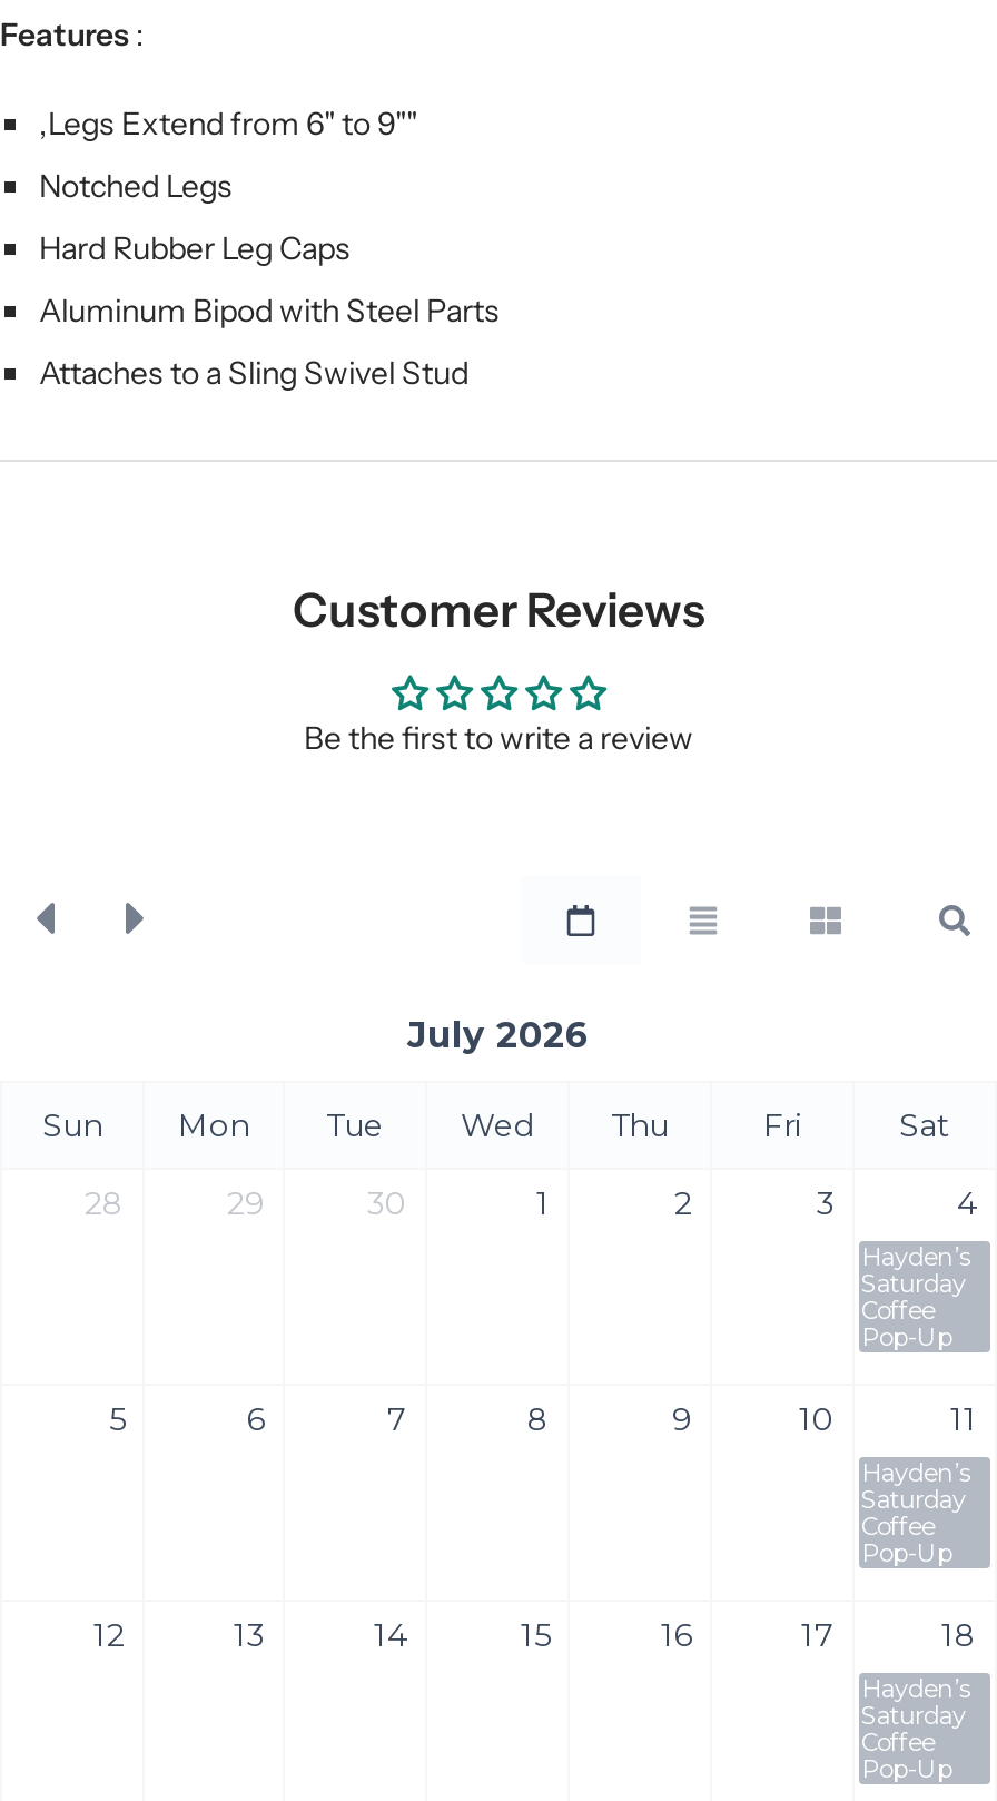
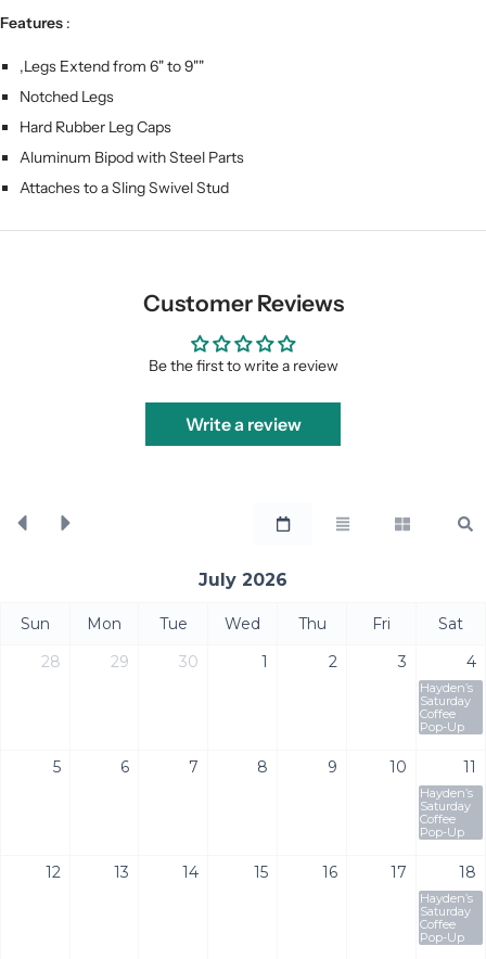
none -> [185,413,301,435] Write a review

